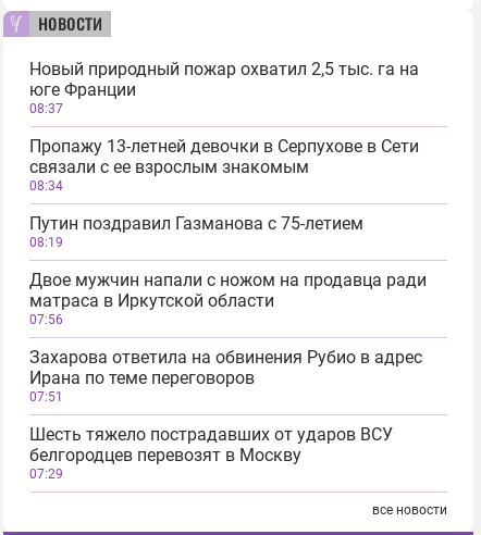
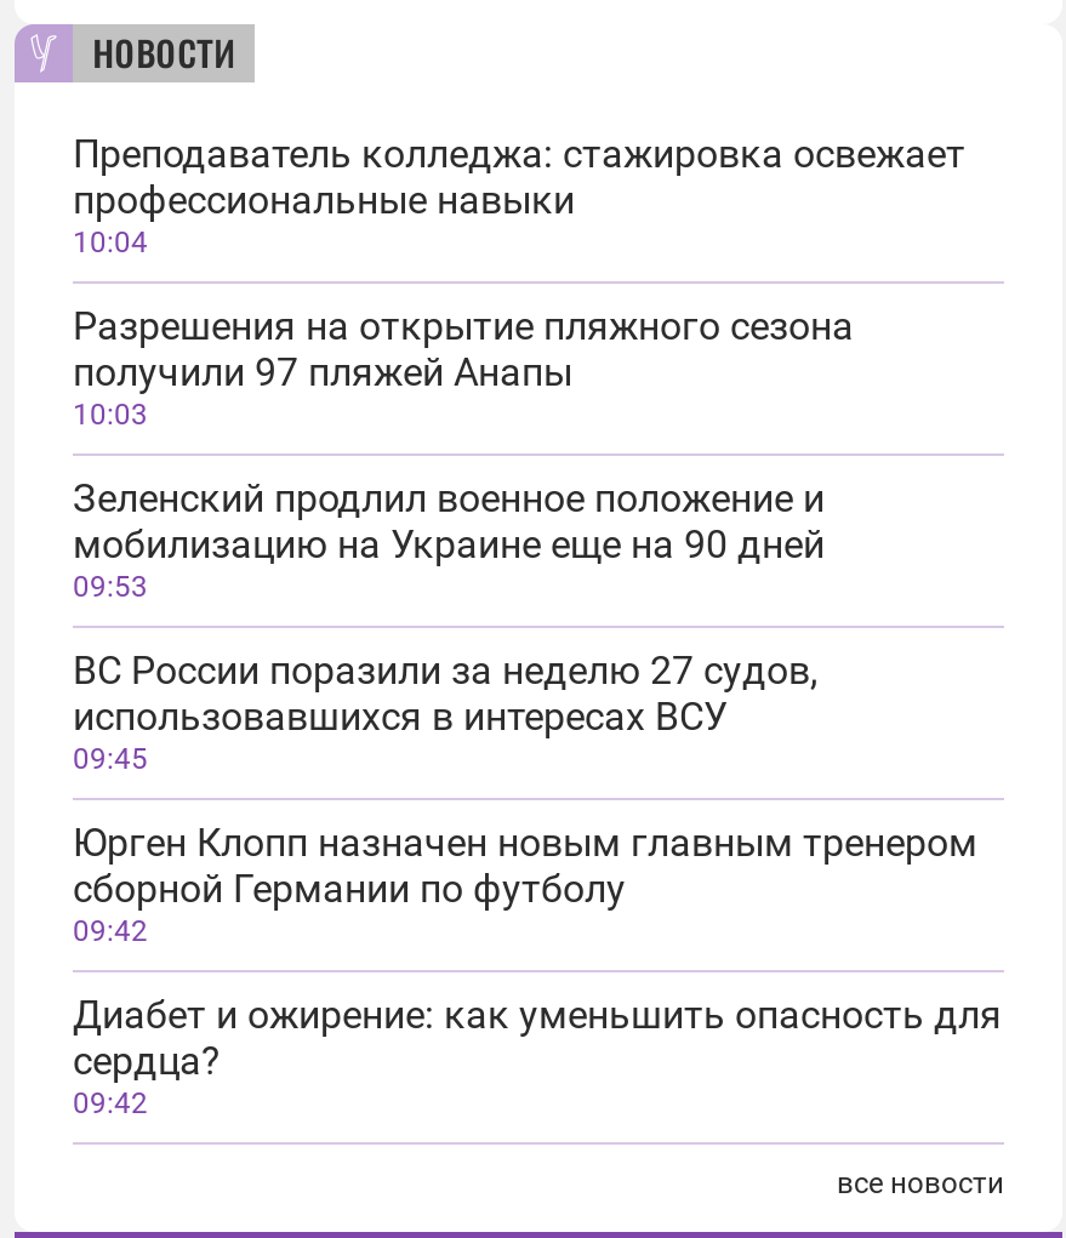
[29,59,419,116] Новый природный пожар охватил 2,5 тыс. га на | юге Франции | 08:37 -> [73,131,965,259] Преподаватель колледжа: стажировка освежает | профессиональные навыки | 10:04
[29,136,419,194] Пропажу 13-летней девочки в Серпухове в Сети | связали с ее взрослым знакомым | 08:34 -> [73,303,854,432] Разрешения на открытие пляжного сезона | получили 97 пляжей Анапы | 10:03
[29,213,363,250] Путин поздравил Газманова с 75-летием | 08:19 -> [73,475,825,604] Зеленский продлил военное положение и | мобилизацию на Украине еще на 90 дней | 09:53
[29,270,427,327] Двое мужчин напали с ножом на продавца ради | матраса в Иркутской области | 07:56 -> [73,647,817,776] ВС России поразили за неделю 27 судов, | использовавшихся в интересах ВСУ | 09:45
[29,347,422,405] Захарова ответила на обвинения Рубио в адрес | Ирана по теме переговоров | 07:51 -> [73,820,977,948] Юрген Клопп назначен новым главным тренером | сборной Германии по футболу | 09:42
[29,424,393,482] Шесть тяжело пострадавших от ударов ВСУ | белгородцев перевозят в Москву | 07:29 -> [73,992,1002,1120] Диабет и ожирение: как уменьшить опасность для | сердца? | 09:42

